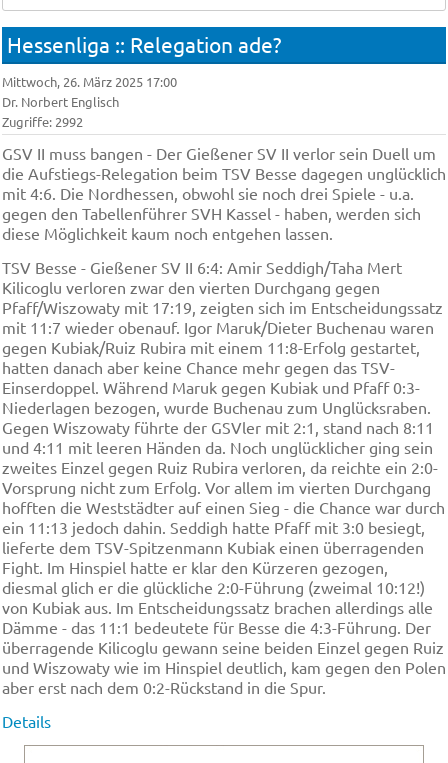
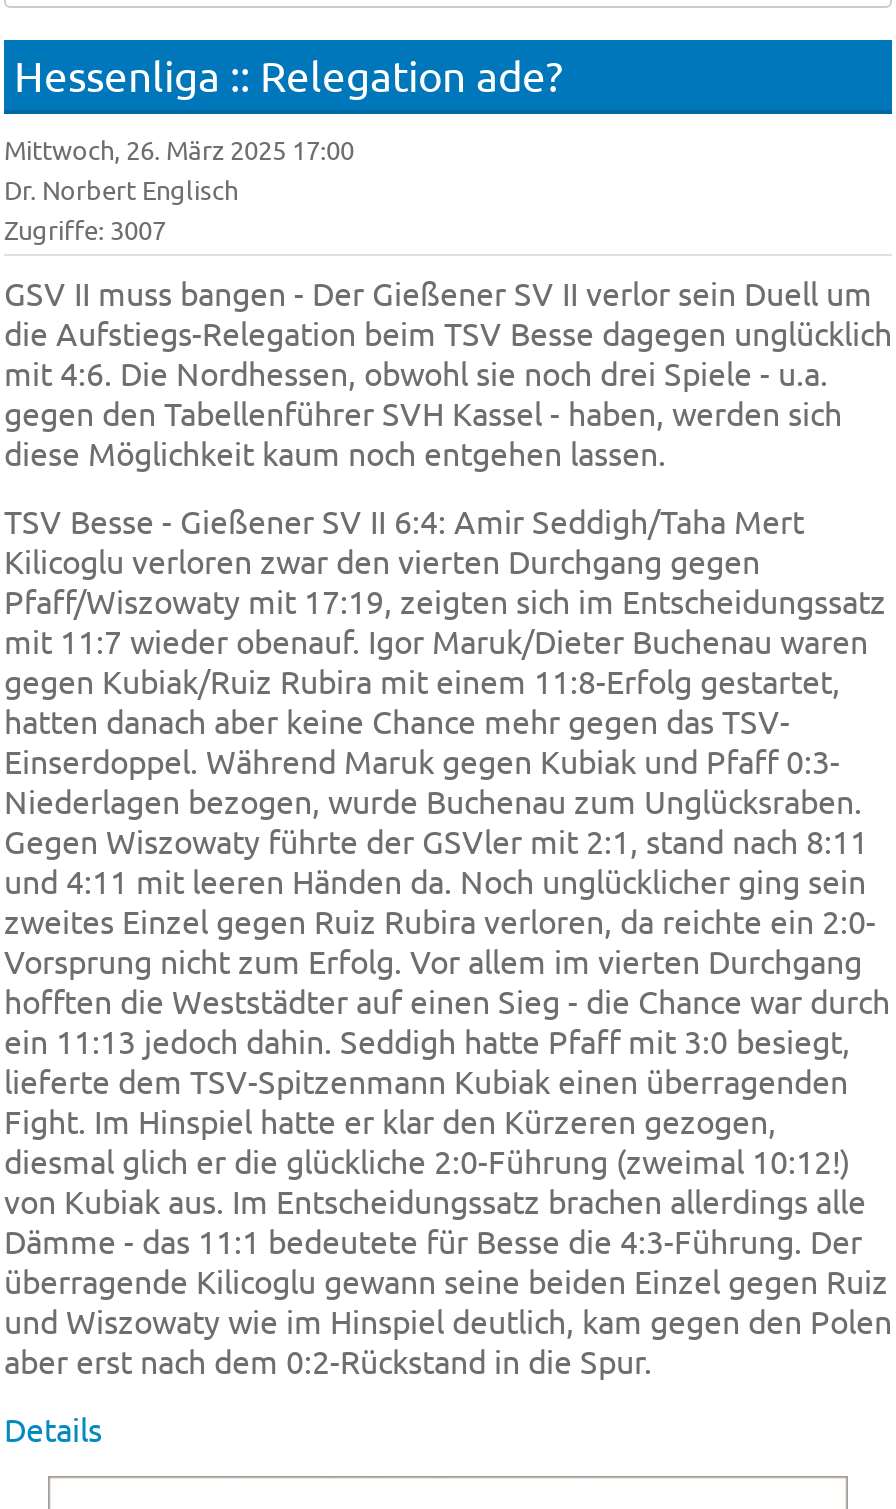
[2,113,83,130] Zugriffe: 2992 -> [4,212,166,246] Zugriffe: 3007

